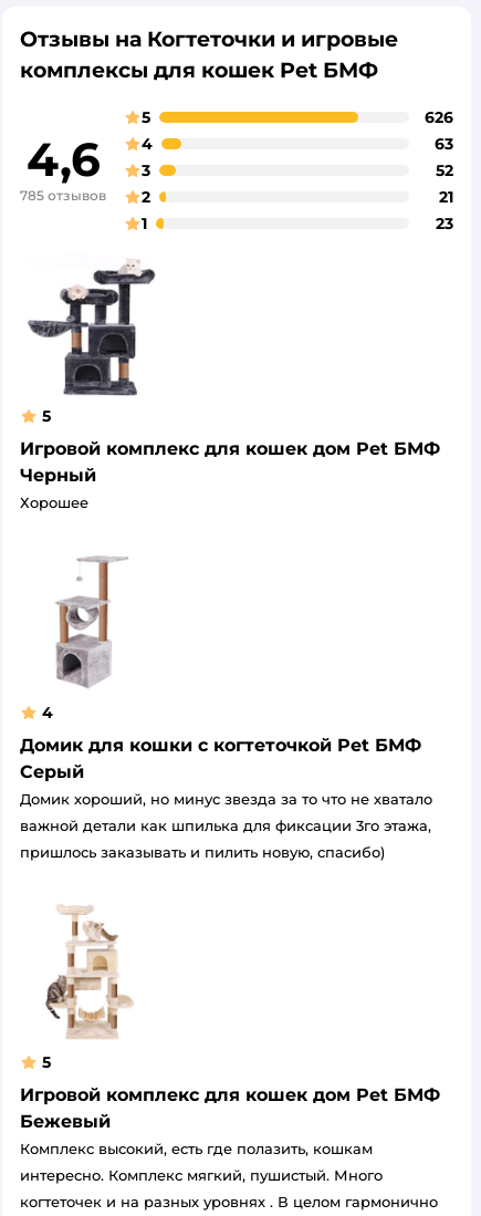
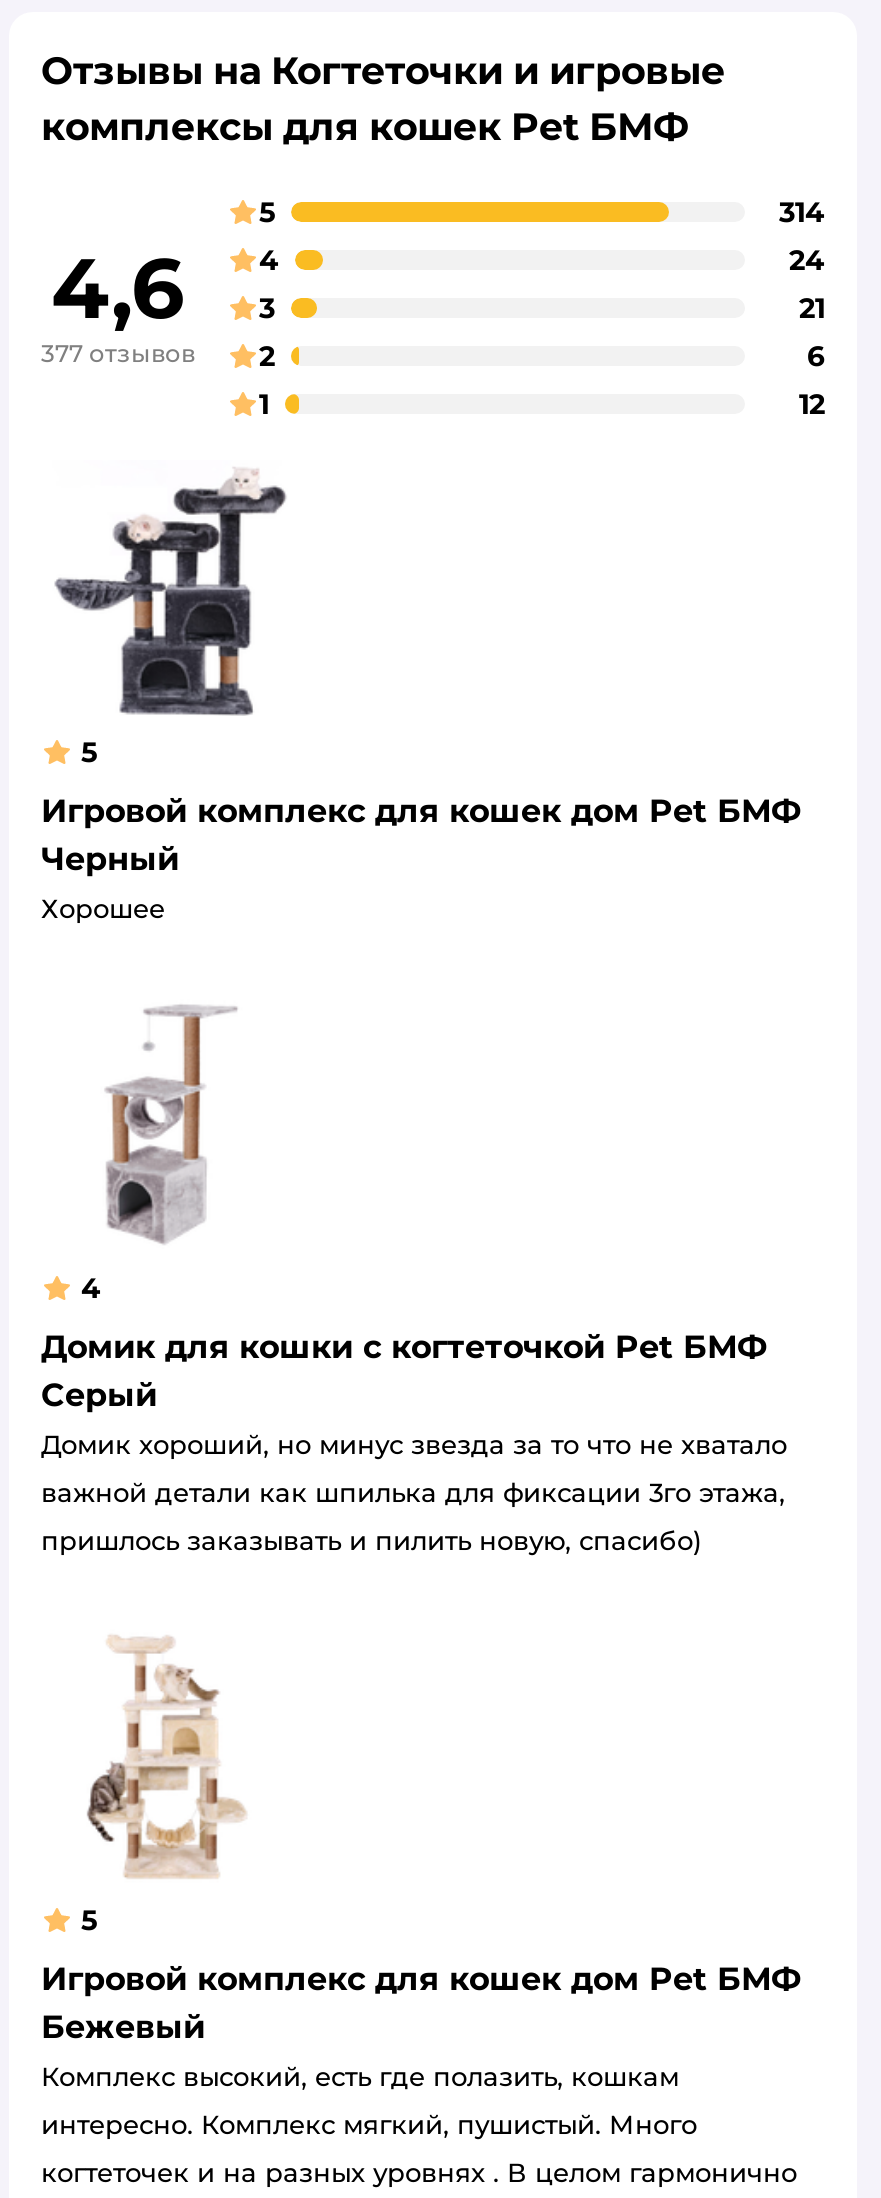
[425,107,453,127] 626 -> [779,194,825,230] 314
[435,134,453,154] 63 -> [789,242,825,278] 24
[436,160,453,180] 52 -> [799,290,825,326] 21
[20,187,106,204] 785 отзывов -> [41,338,195,368] 377 отзывов
[439,187,453,207] 21 -> [807,338,825,374] 6
[436,214,453,233] 23 -> [799,386,825,422] 12

